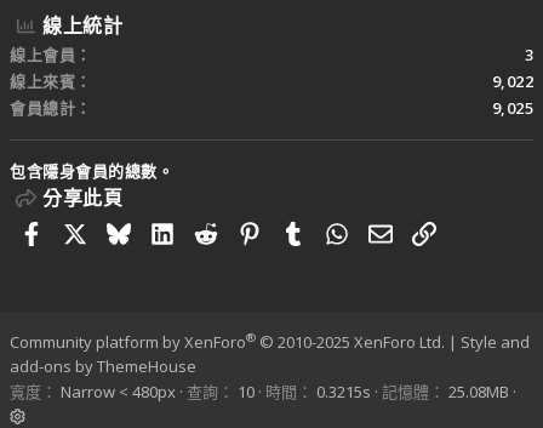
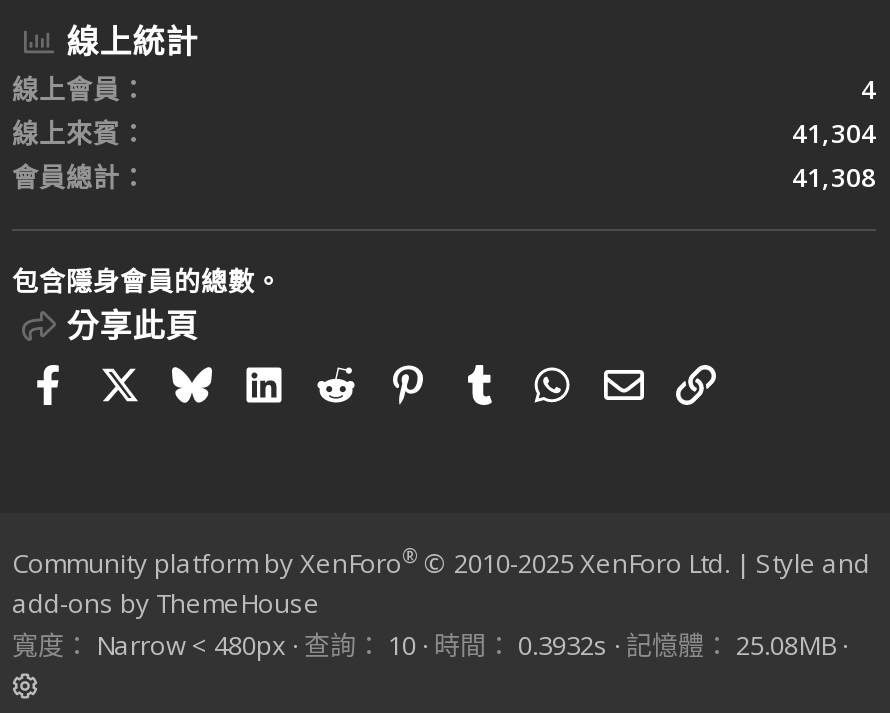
[524,44,533,65] 3 -> [861,71,876,107] 4
[491,70,533,92] 9,022 -> [792,115,876,151] 41,304
[491,97,533,119] 9,025 -> [792,159,876,195] 41,308
[187,380,509,402] 查詢 10 時間 0.3215s 記憶體 25.08MB -> [304,627,836,663] 查詢 10 時間 0.3932s 記憶體 25.08MB

